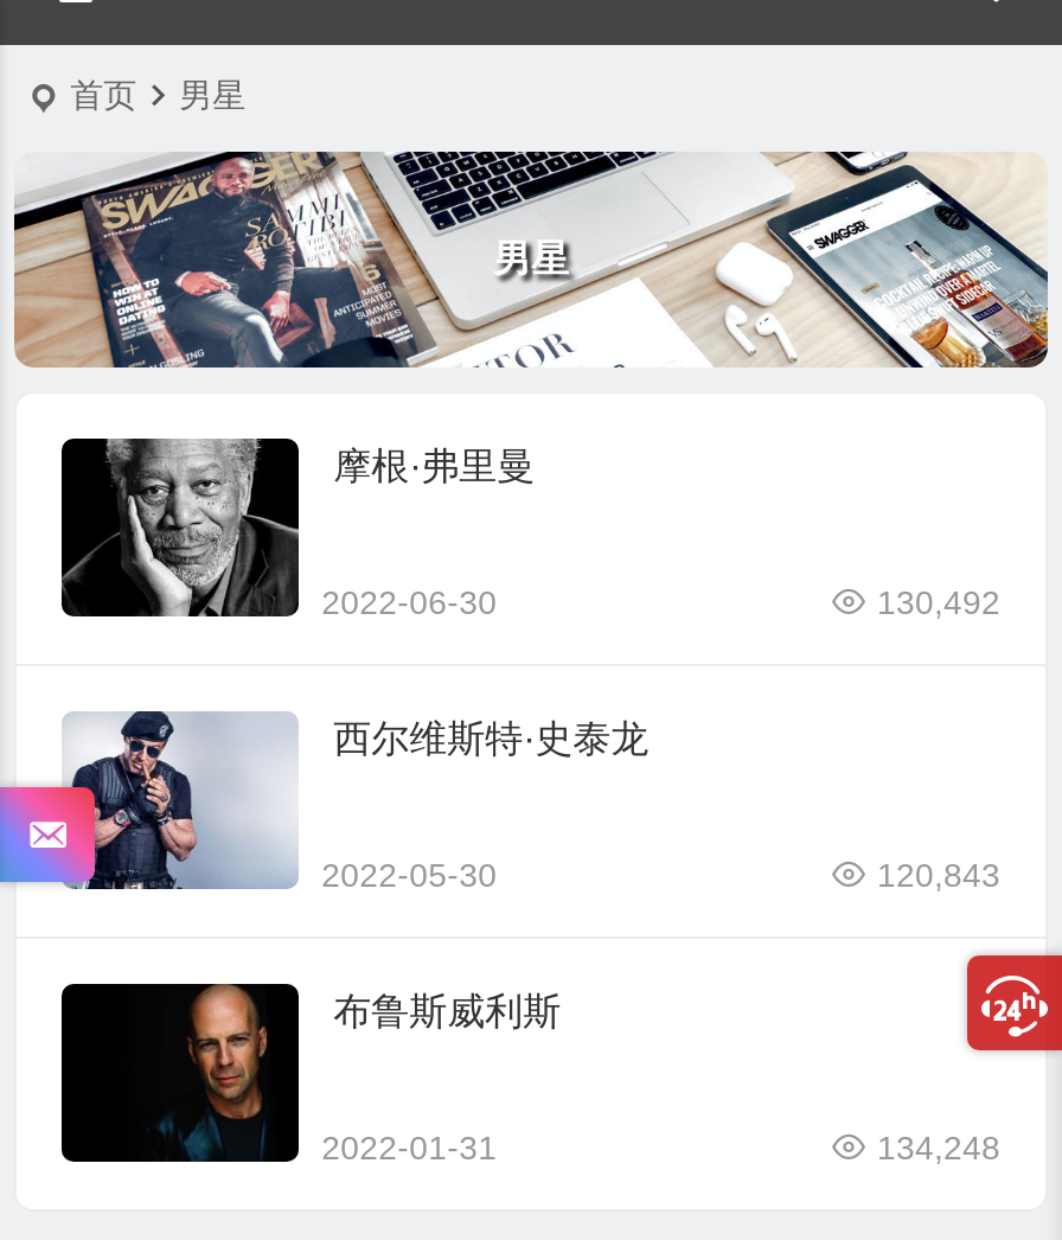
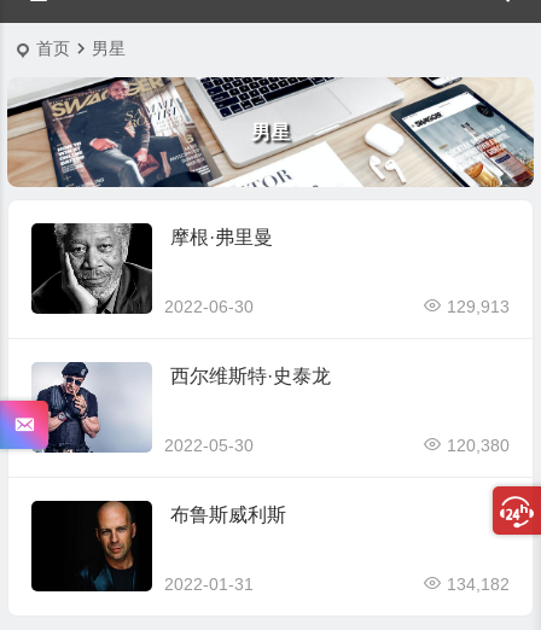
[877,583,1000,621] 130,492 -> [447,297,510,316] 129,913
[877,856,1000,894] 120,843 -> [447,436,510,455] 120,380
[877,1129,1000,1167] 134,248 -> [447,574,510,594] 134,182

